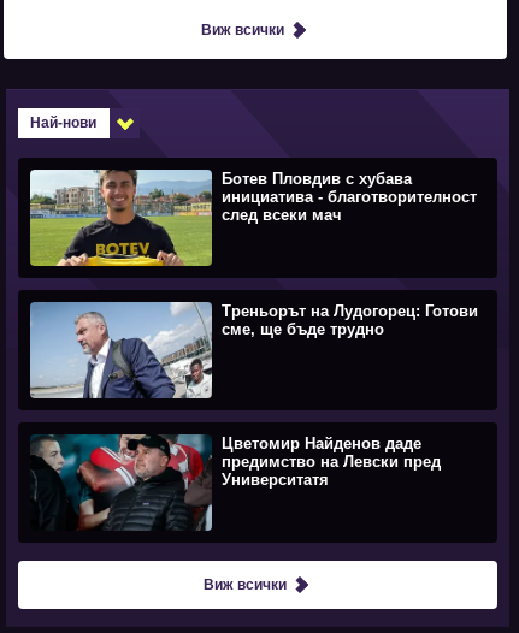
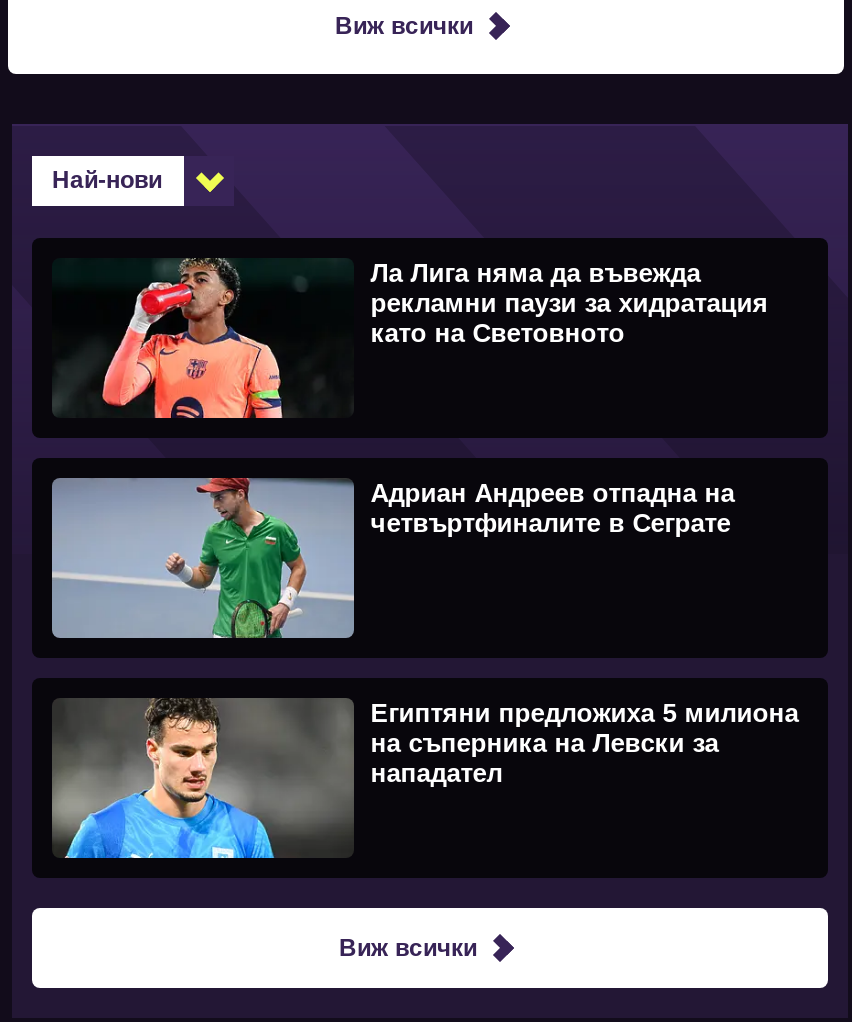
[29,168,477,267] [image] | Ботев Пловдив с хубава | инициатива - благотворителност | след всеки мач -> [52,257,768,420] [image] | Ла Лига няма да въвежда | рекламни паузи за хидратация | като на Световното
[30,301,478,398] [image] | Треньорът на Лудогорец: Готови | сме, ще бъде трудно -> [54,476,734,640] [image] | Адриан Андреев отпадна на | четвъртфиналите в Сеграте
[30,434,441,531] [image] | Цветомир Найденов даде | предимство на Левски пред | Университатя -> [50,697,798,860] [image] | Египтяни предложиха 5 милиона | на съперника на Левски за | нападател

